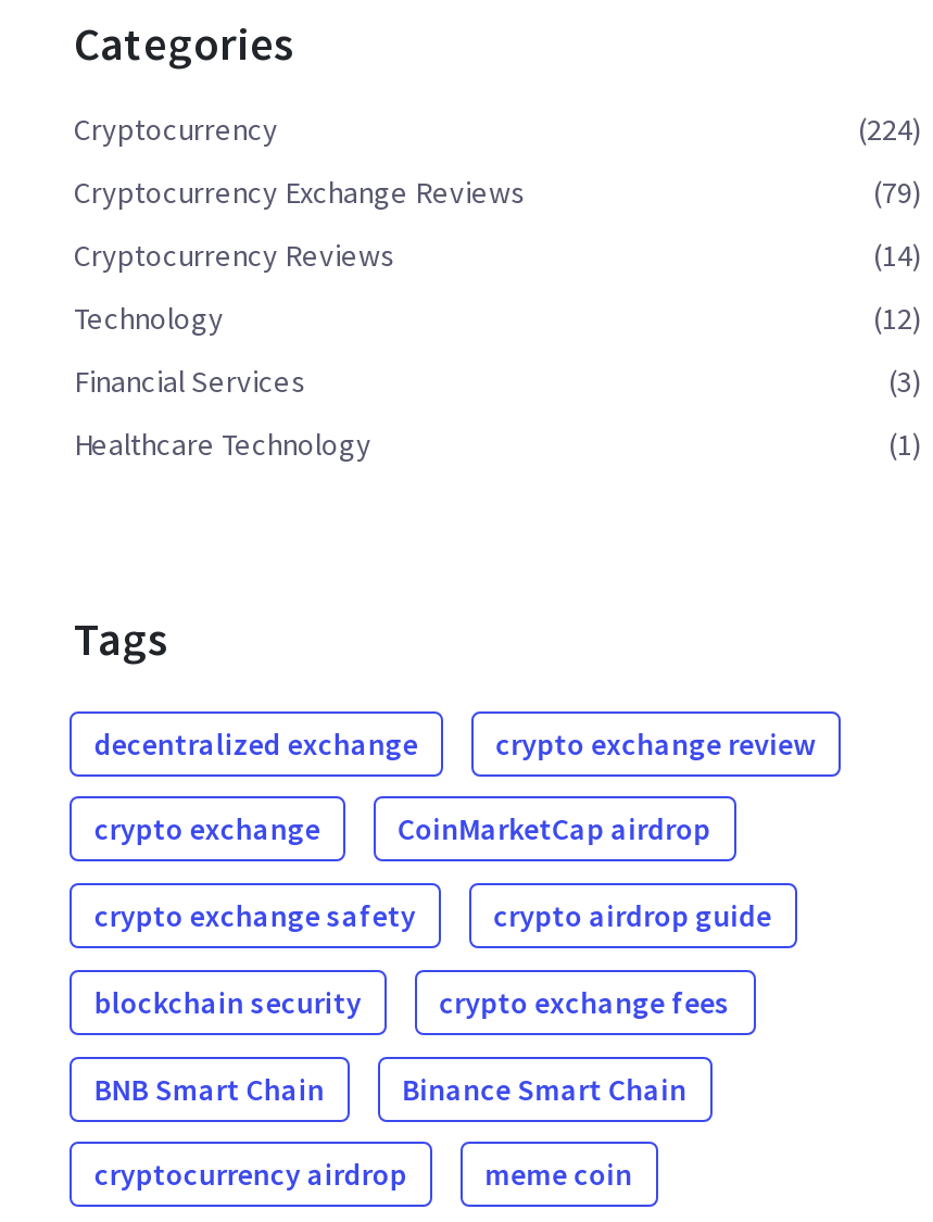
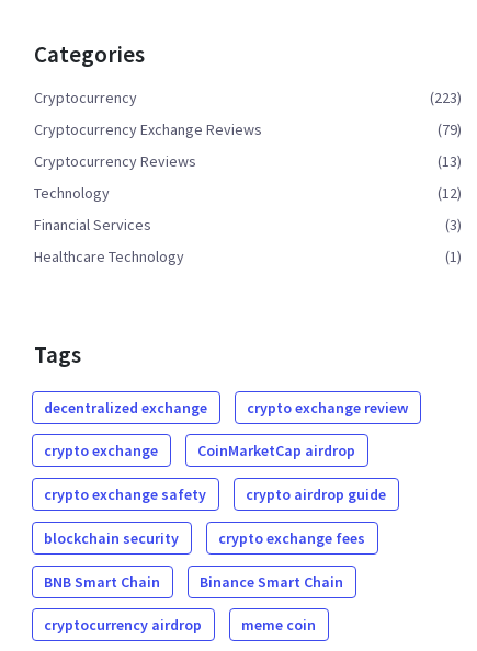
[858,109,921,148] (224) -> [430,87,462,107] (223)
[873,235,921,274] (14) -> [438,151,462,171] (13)

